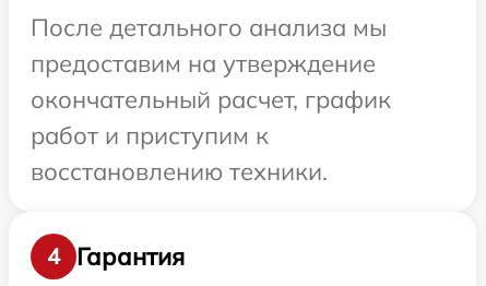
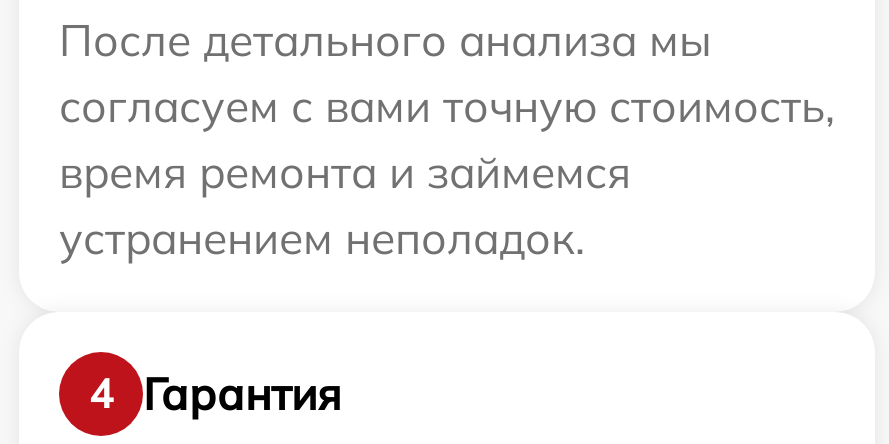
[31,48,391,187] предоставим на утверждение | окончательный расчет, график | работ и приступим к | восстановлению техники. -> [59,78,835,266] согласуем с вами точную стоимость, | время ремонта и займемся | устранением неполадок.

